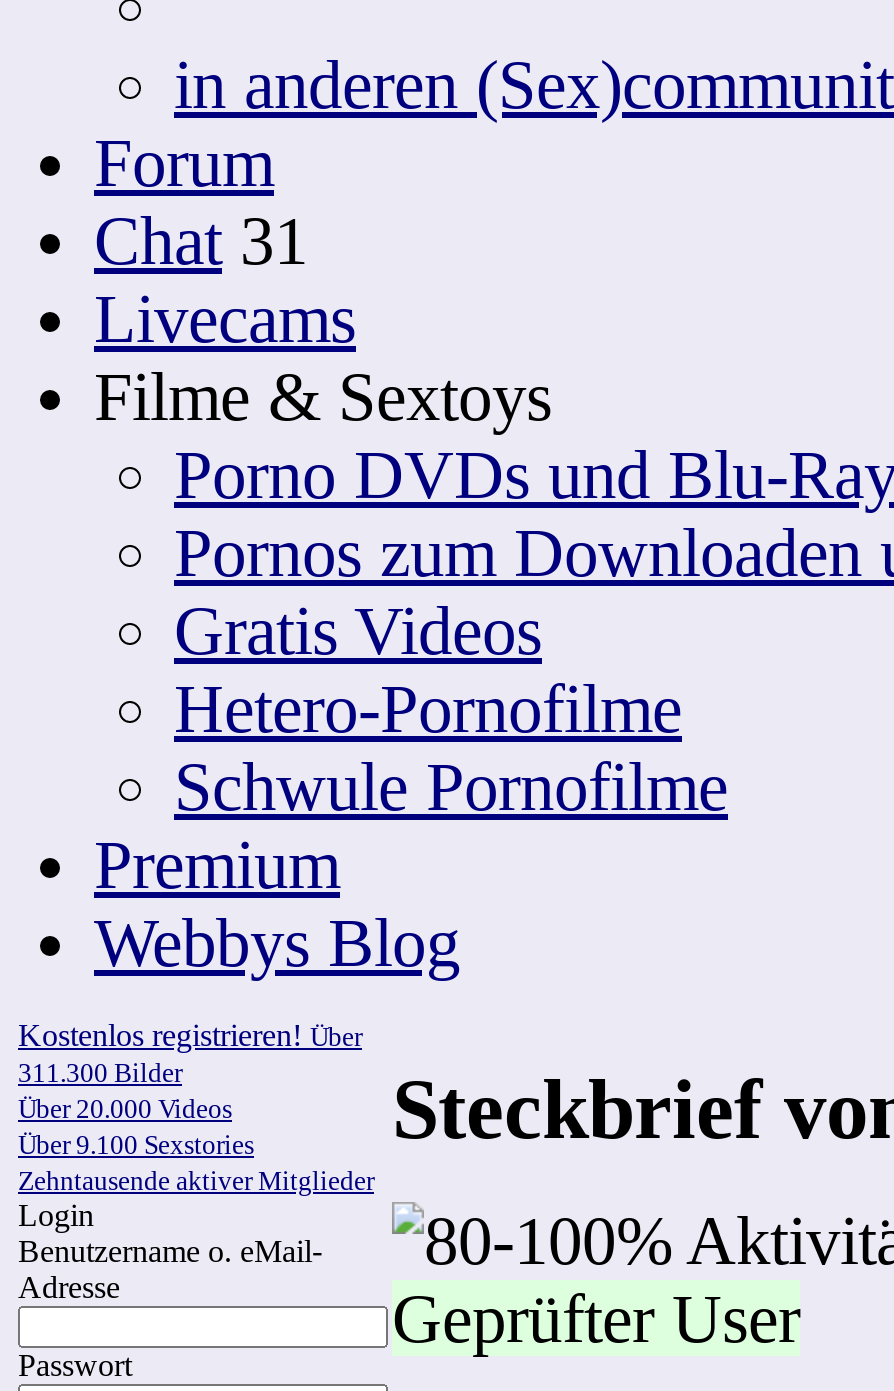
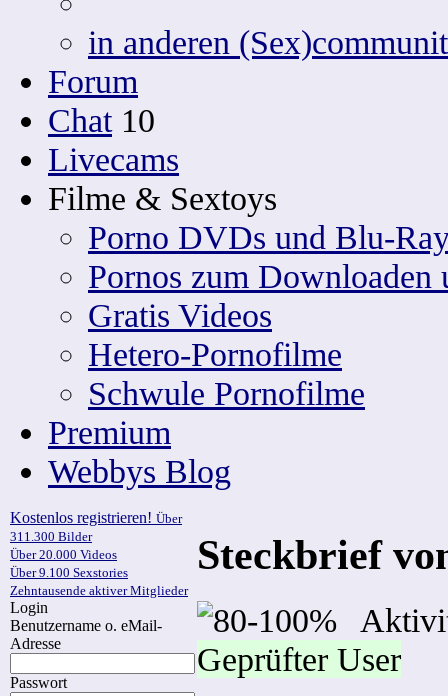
[94,202,308,278] Chat 31 -> [48,101,155,139] Chat 10

